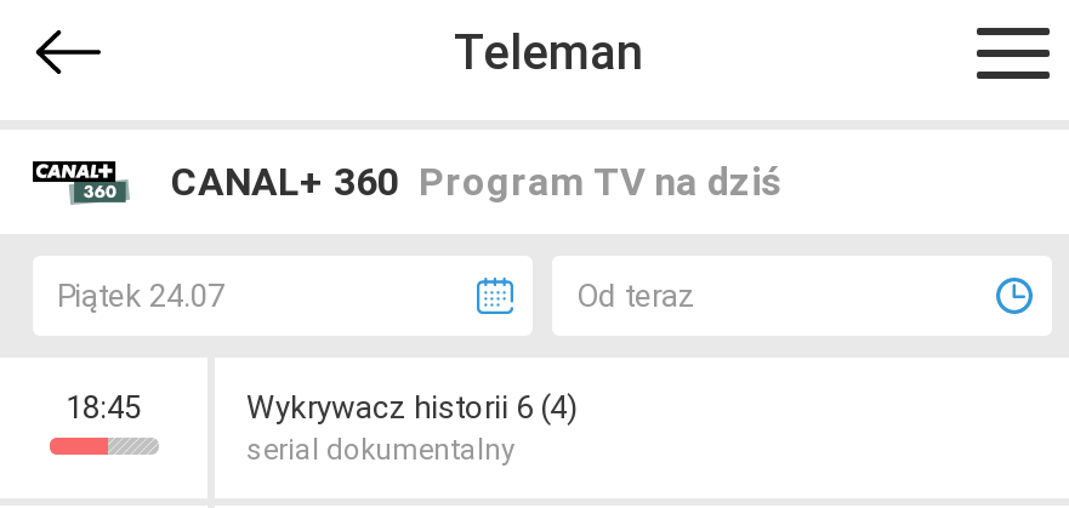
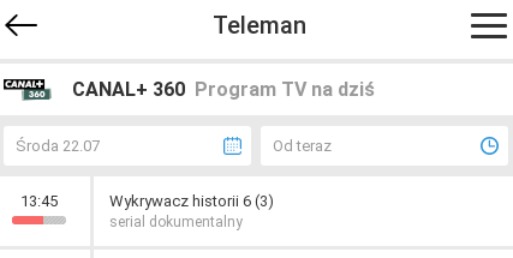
[57,278,224,314] Piątek 24.07 -> [16,137,100,155] Środa 22.07
[66,389,141,426] 18:45 -> [20,192,57,210] 13:45
[246,389,579,426] Wykrywacz historii 6 (4) -> [109,192,274,210] Wykrywacz historii 6 (3)

